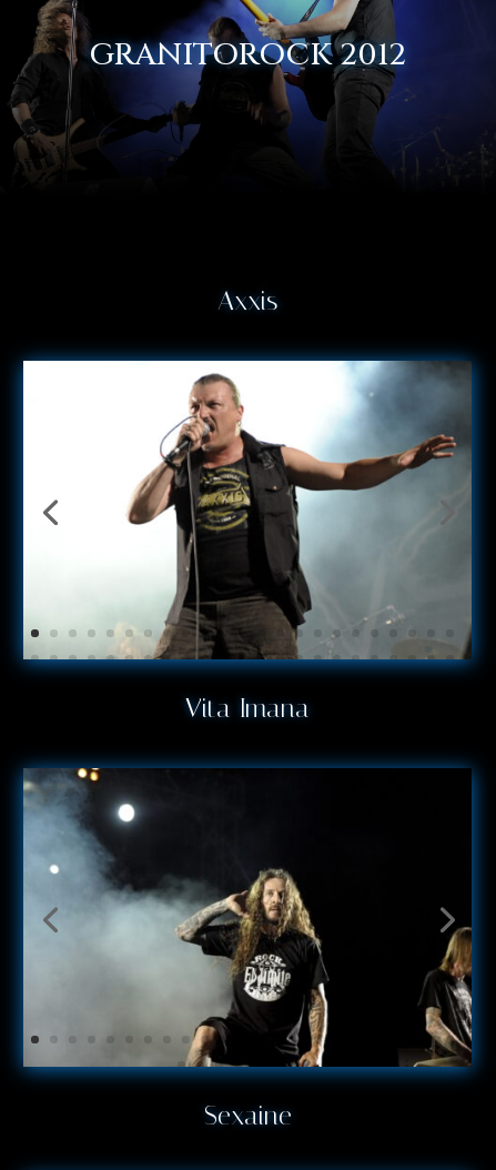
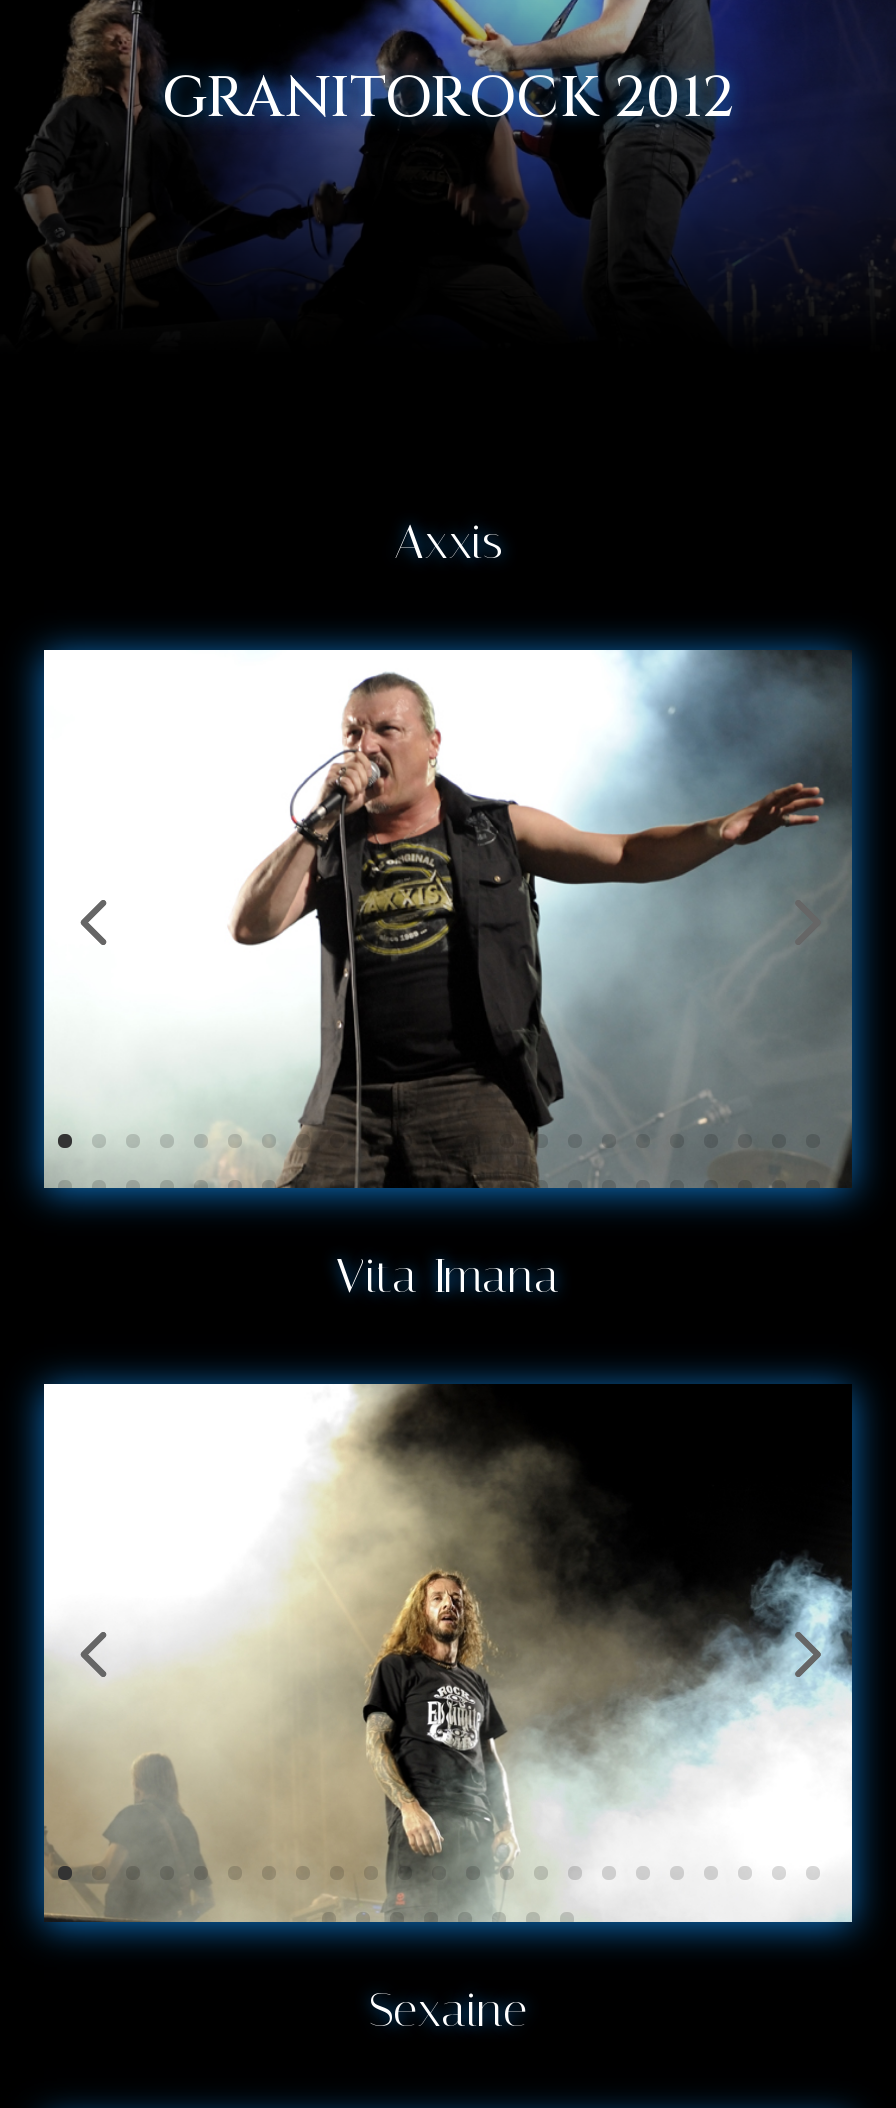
[23,767,473,1068] [image] -> [42,1382,854,1924] [image]

